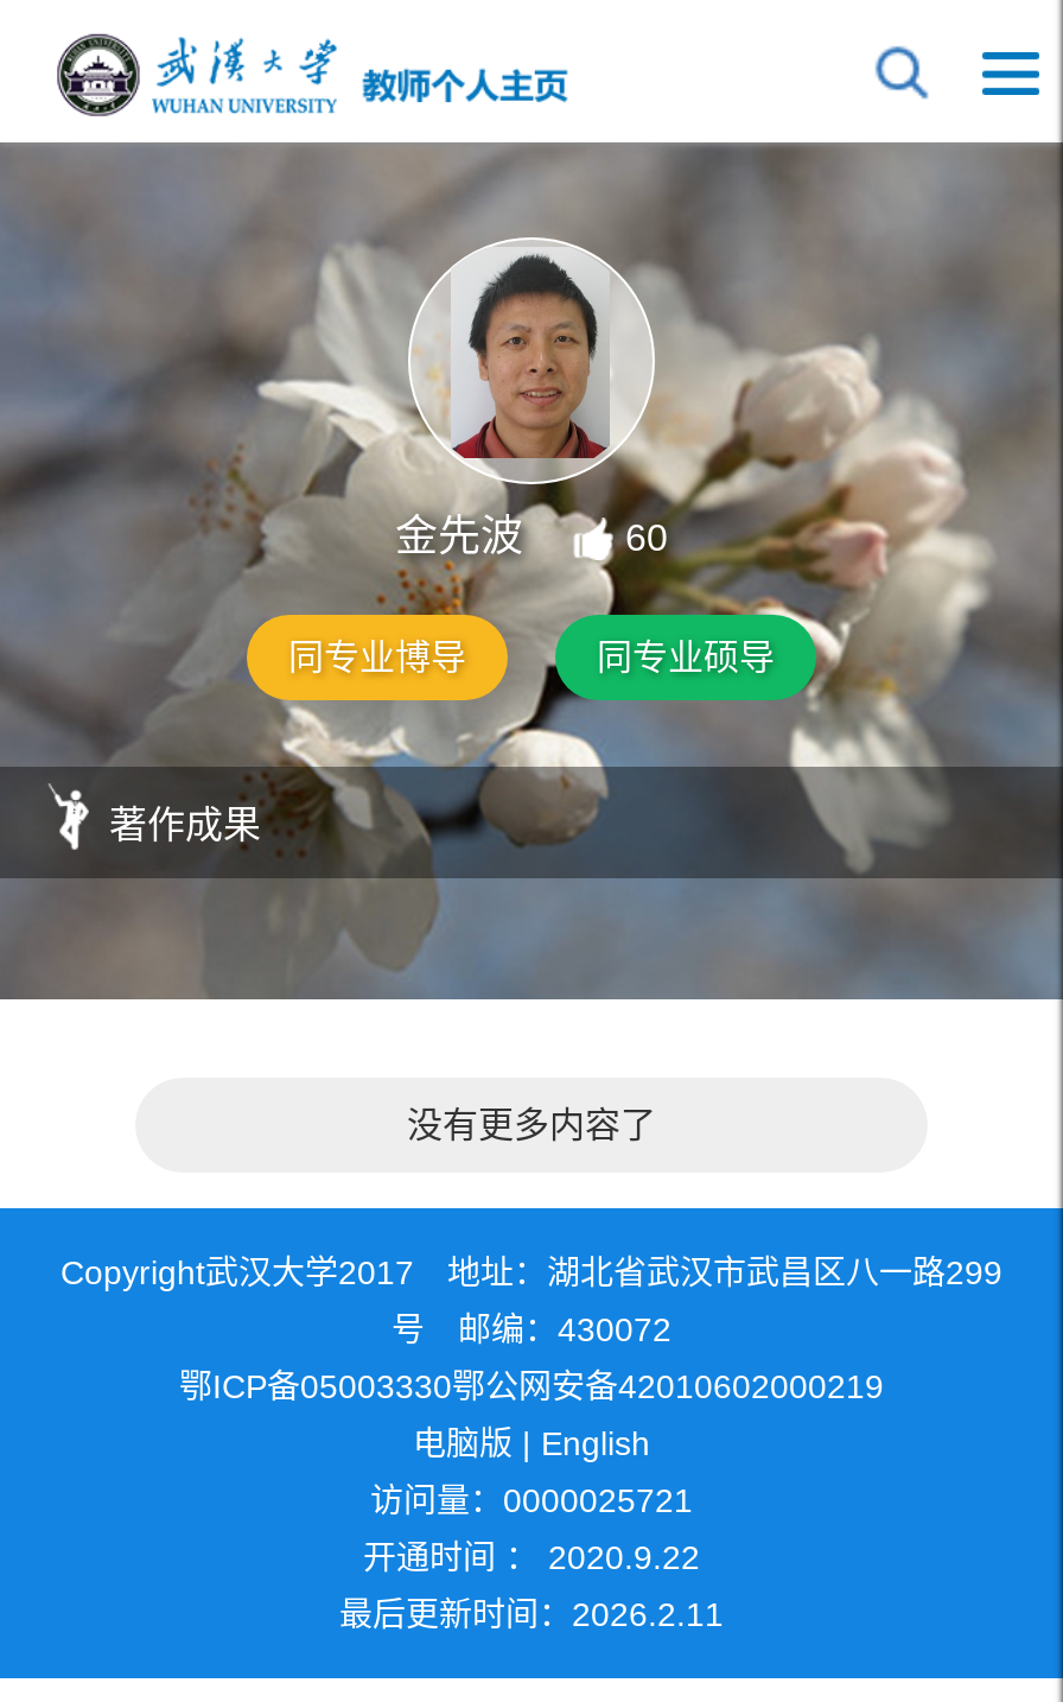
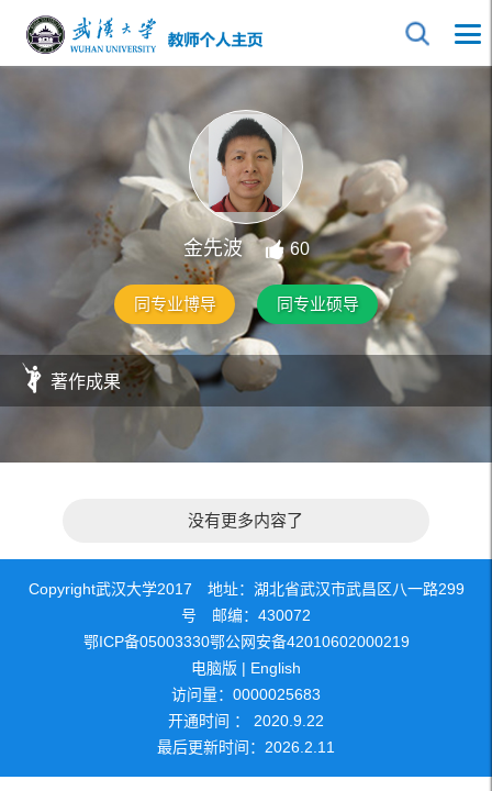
[370,1481,693,1519] 访问量：0000025721 -> [171,686,321,703] 访问量：0000025683

